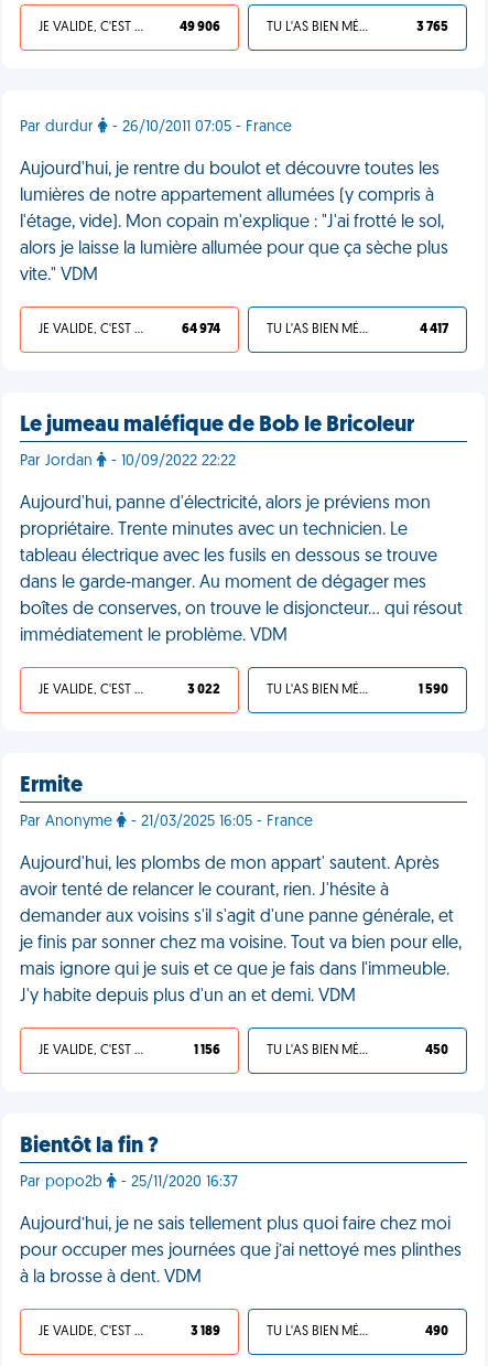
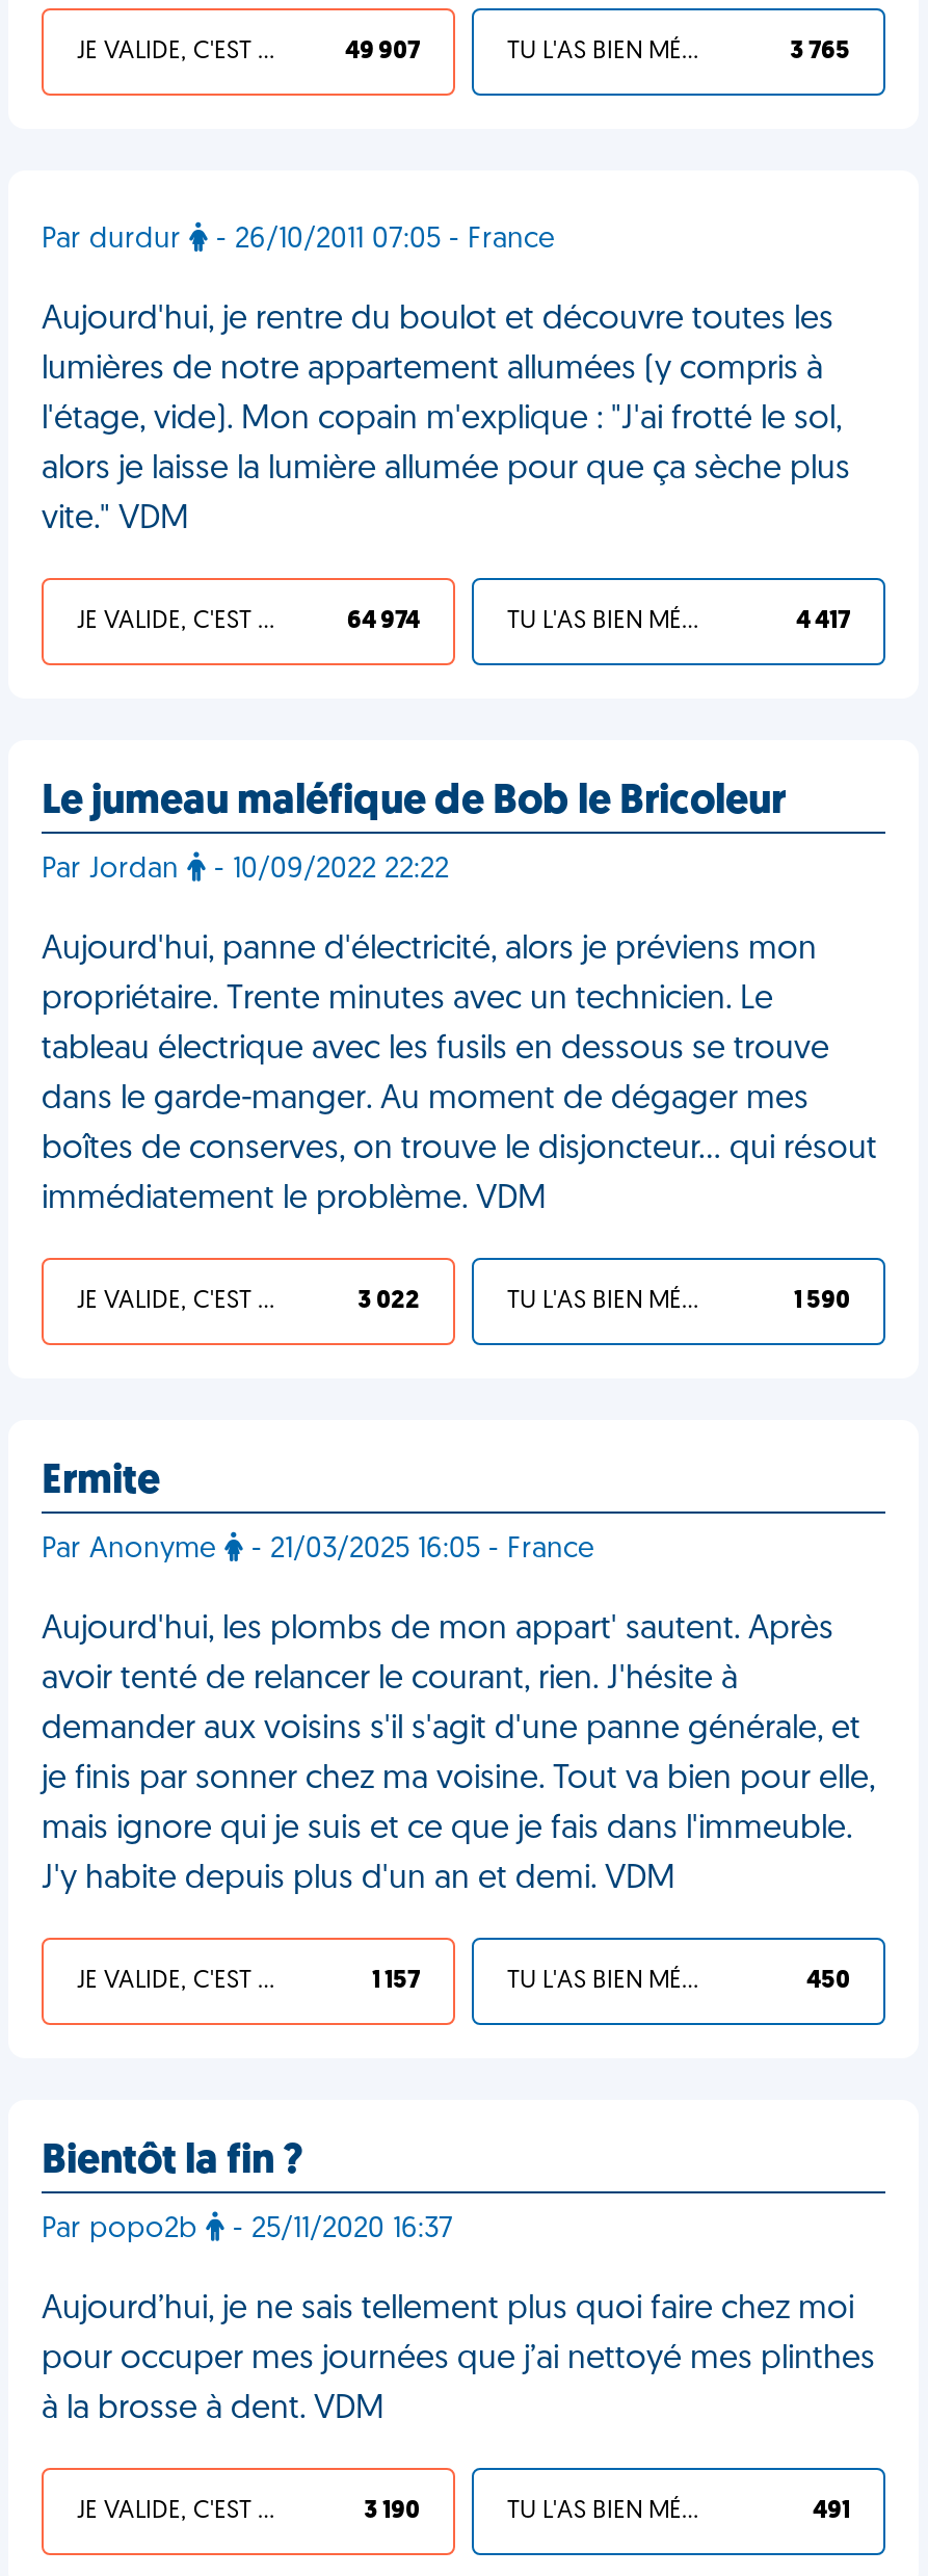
[180,21,220,34] 49 906 -> [345,40,420,64] 49 907
[194,1044,220,1057] 1 156 -> [372,1969,420,1994] 1 157
[191,1325,220,1338] 3 189 -> [364,2499,420,2524] 3 190
[425,1325,448,1338] 490 -> [813,2499,850,2524] 491

